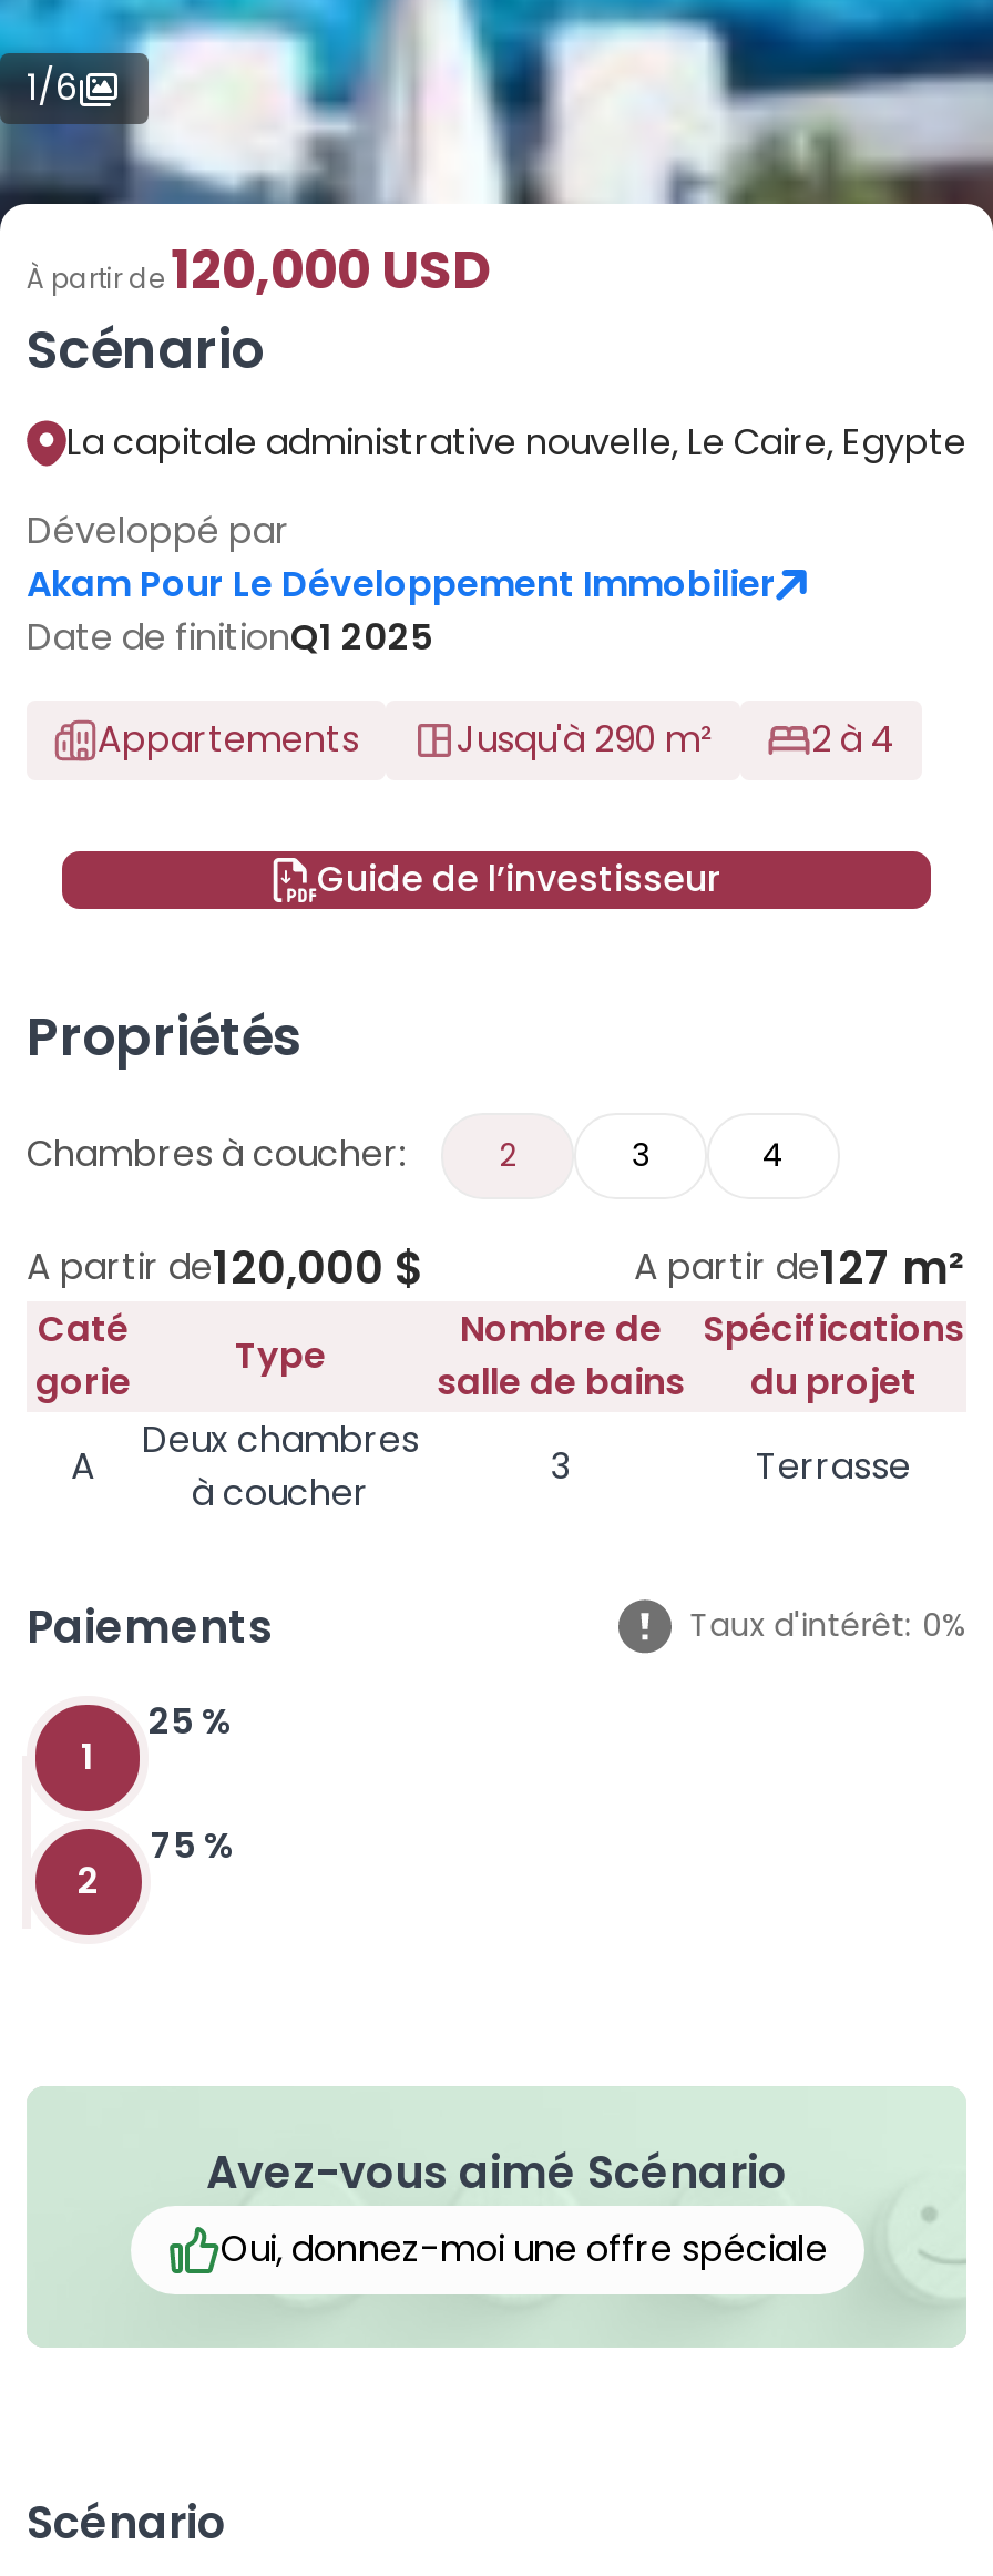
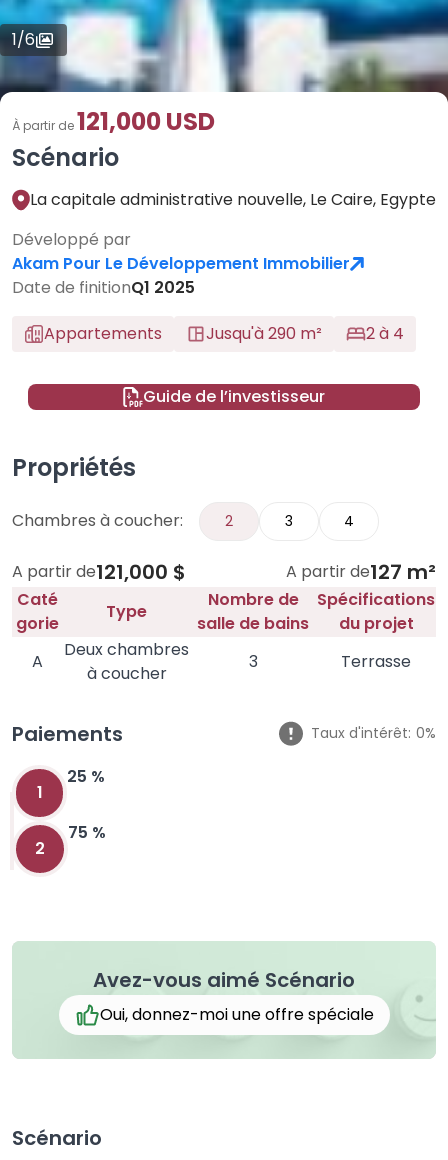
[27,232,490,305] À partir de120,000 USD -> [12,104,215,137] À partir de121,000 USD
[27,1236,423,1298] A partir de120,000 $ -> [12,557,186,585] A partir de121,000 $

